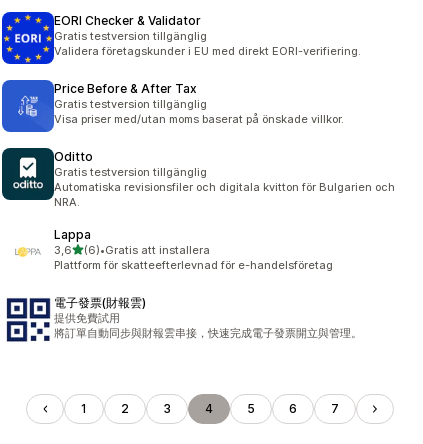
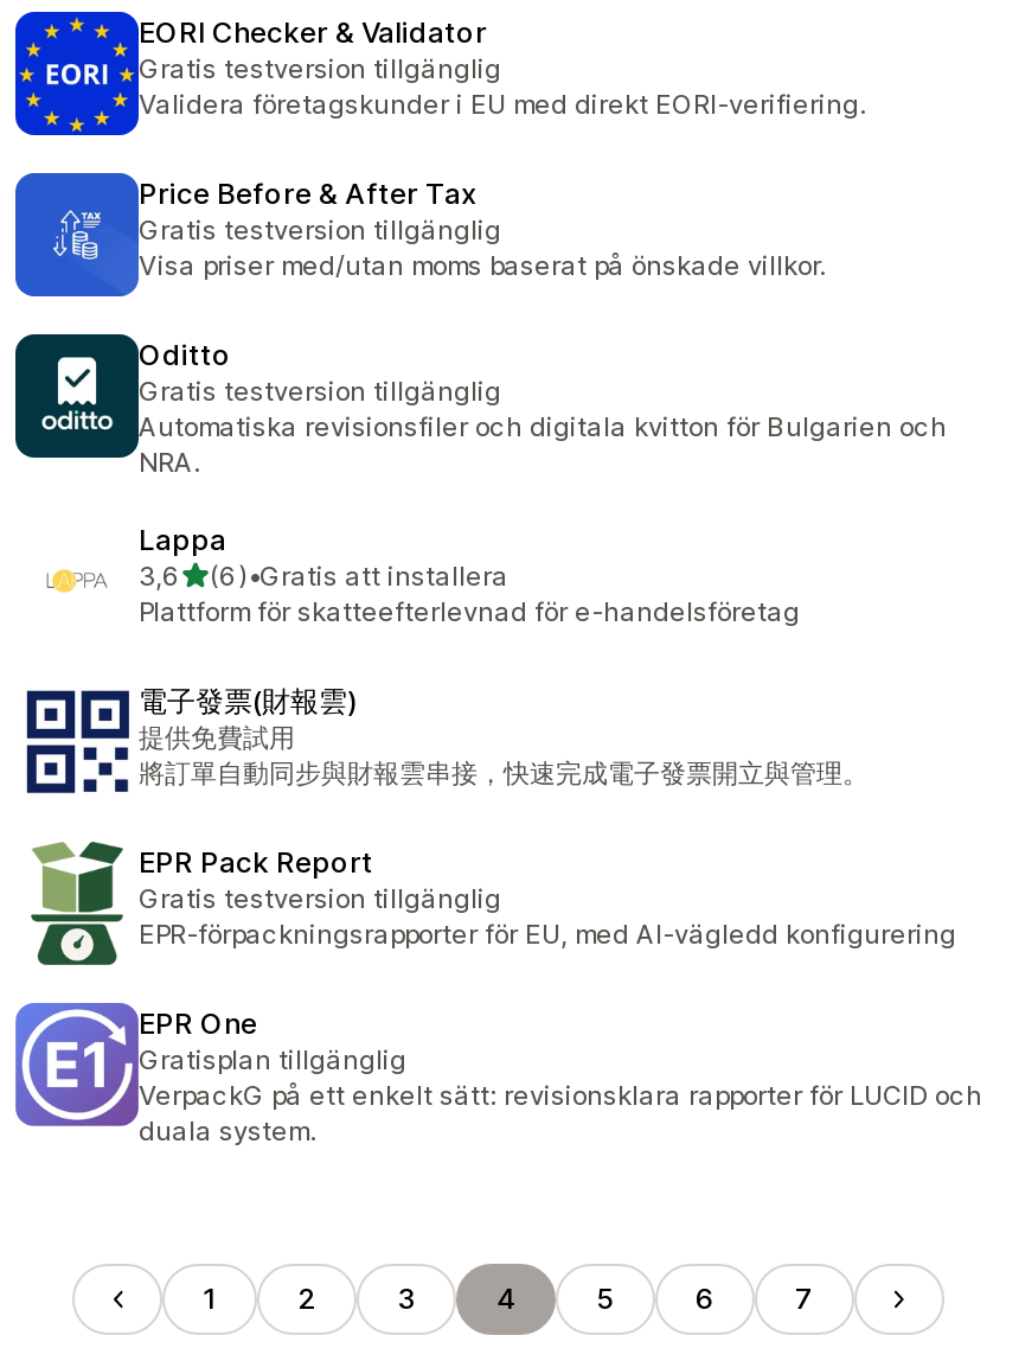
none -> [13,1001,105,1129] [image]
none -> [30,839,982,1148] [image] | EPR Pack Report | Gratis testversion tillgänglig | EPR-förpackningsrapporter för EU, med AI-vägledd konfigurering | EPR One | Gratisplan tillgänglig | VerpackG på ett enkelt sätt: revisionsklara rapporter för LUCID och | duala system.

